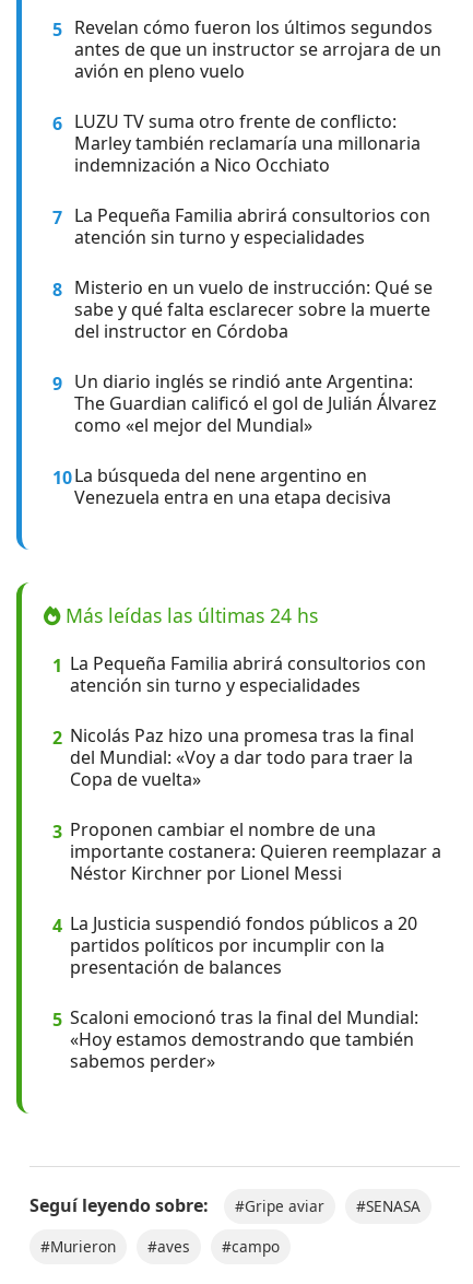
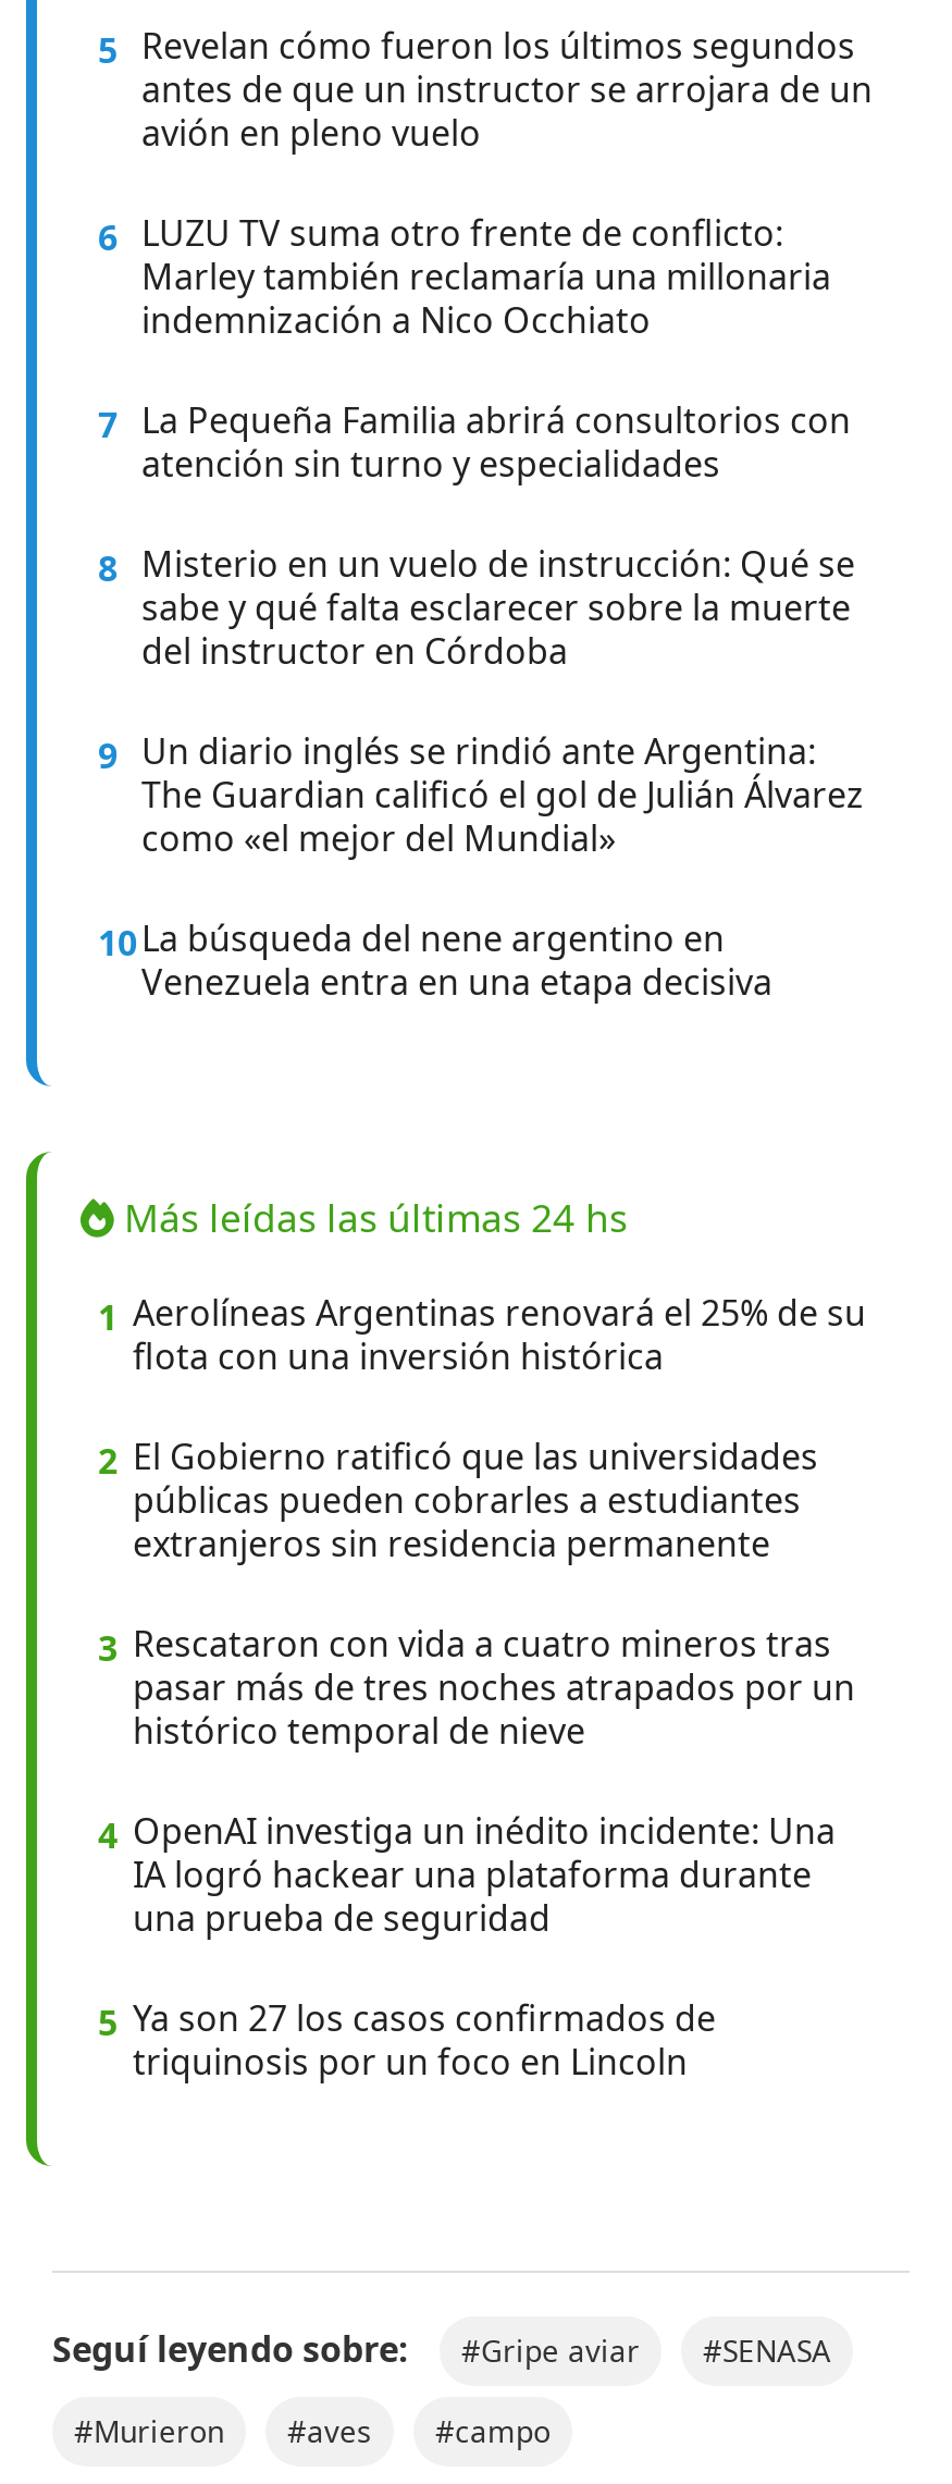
[52,652,426,698] 1 La Pequeña Familia abrirá consultorios con | atención sin turno y especialidades -> [98,1290,866,1381] 1 Aerolíneas Argentinas renovará el 25% de su | flota con una inversión histórica
[52,724,414,792] 2 Nicolás Paz hizo una promesa tras la final | del Mundial: «Voy a dar todo para traer la | Copa de vuelta» -> [98,1433,818,1568] 2 El Gobierno ratificó que las universidades | públicas pueden cobrarles a estudiantes | extranjeros sin residencia permanente
[52,818,441,886] 3 Proponen cambiar el nombre de una | importante costanera: Quieren reemplazar a | Néstor Kirchner por Lionel Messi -> [98,1621,855,1756] 3 Rescataron con vida a cuatro mineros tras | pasar más de tres noches atrapados por un | histórico temporal de nieve
[52,912,417,980] 4 La Justicia suspendió fondos públicos a 20 | partidos políticos por incumplir con la | presentación de balances -> [98,1808,836,1943] 4 OpenAI investiga un inédito incidente: Una | IA logró hackear una plataforma durante | una prueba de seguridad
[52,1006,418,1074] 5 Scaloni emocionó tras la final del Mundial: | «Hoy estamos demostrando que también | sabemos perder» -> [98,1995,716,2086] 5 Ya son 27 los casos confirmados de | triquinosis por un foco en Lincoln

